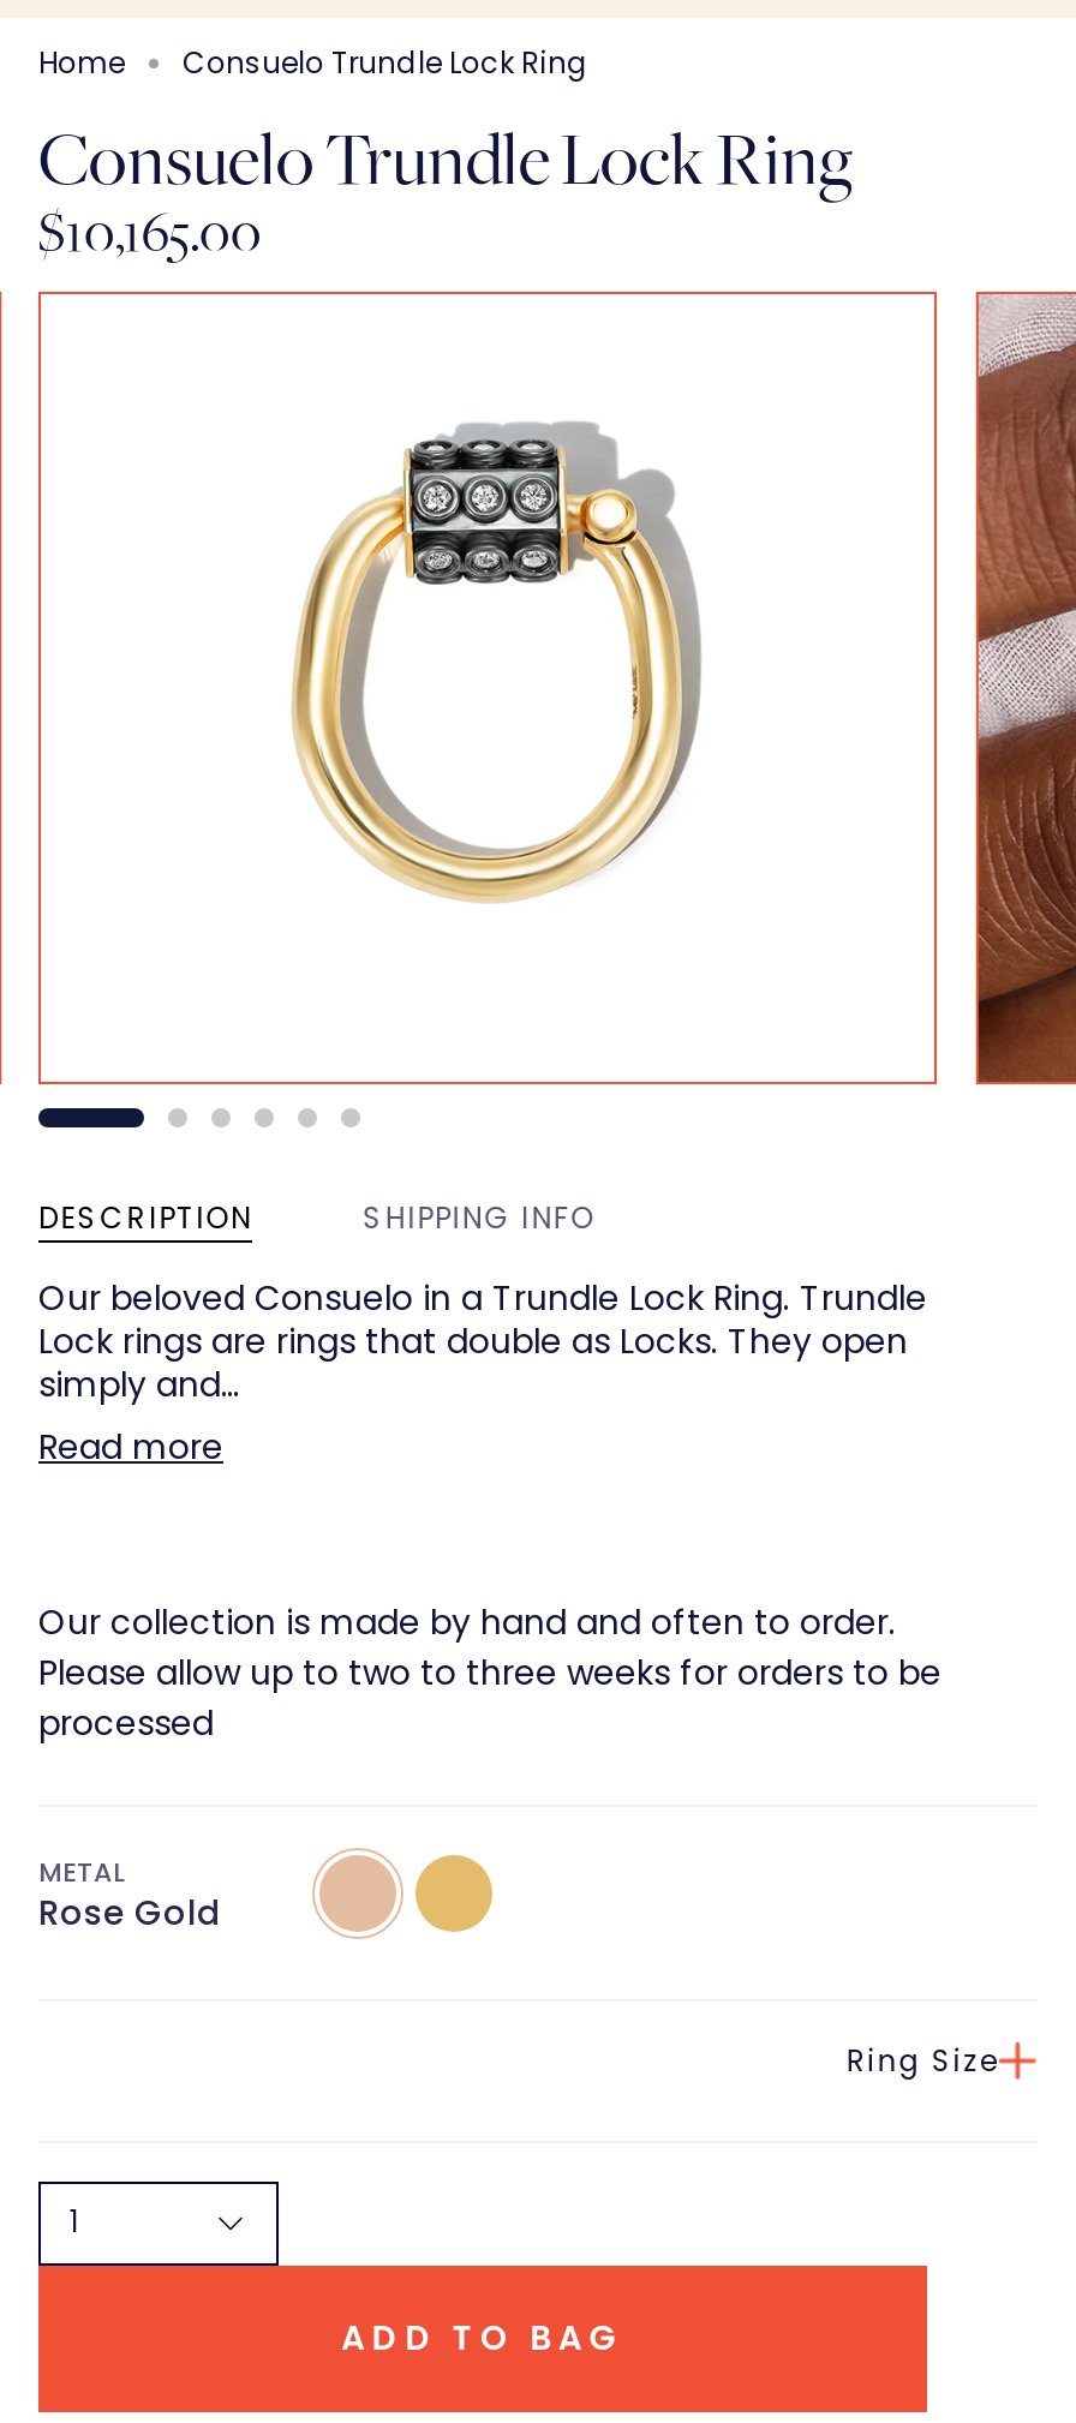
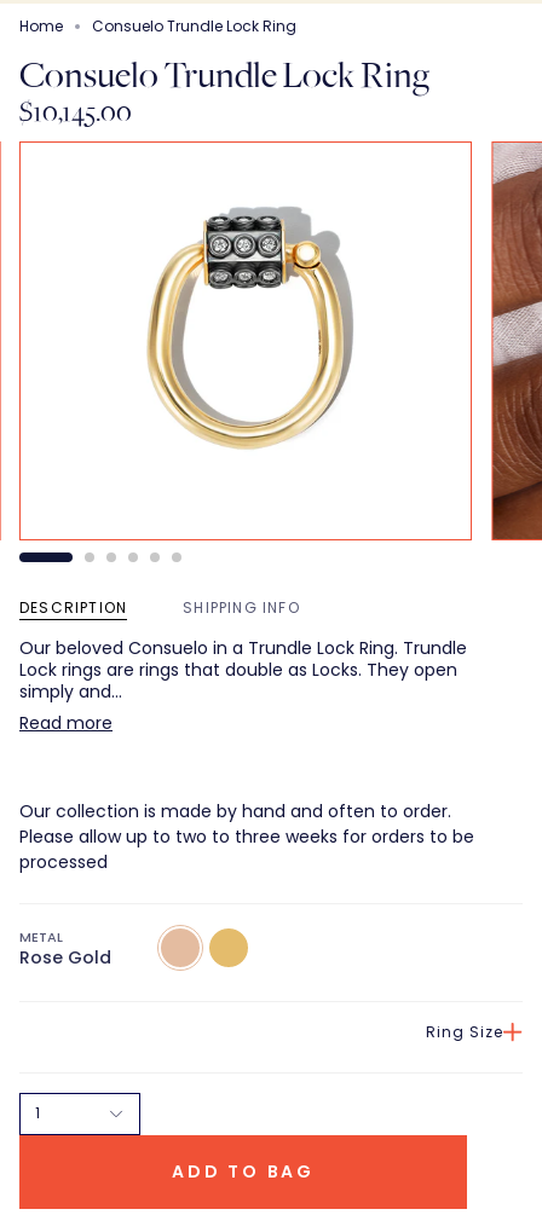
[38,205,262,263] $10,165.00 -> [19,98,132,127] $10,145.00

